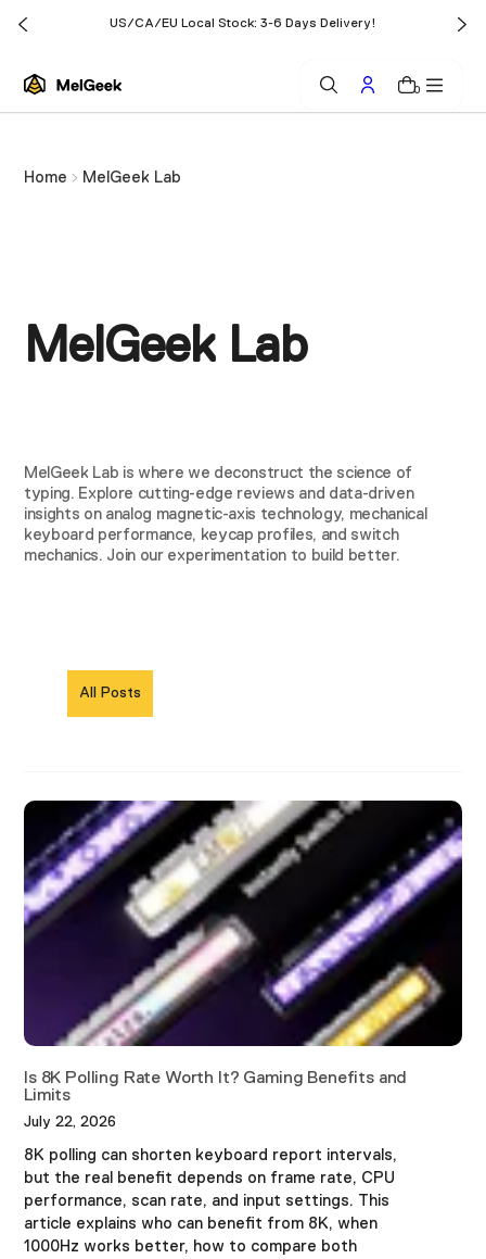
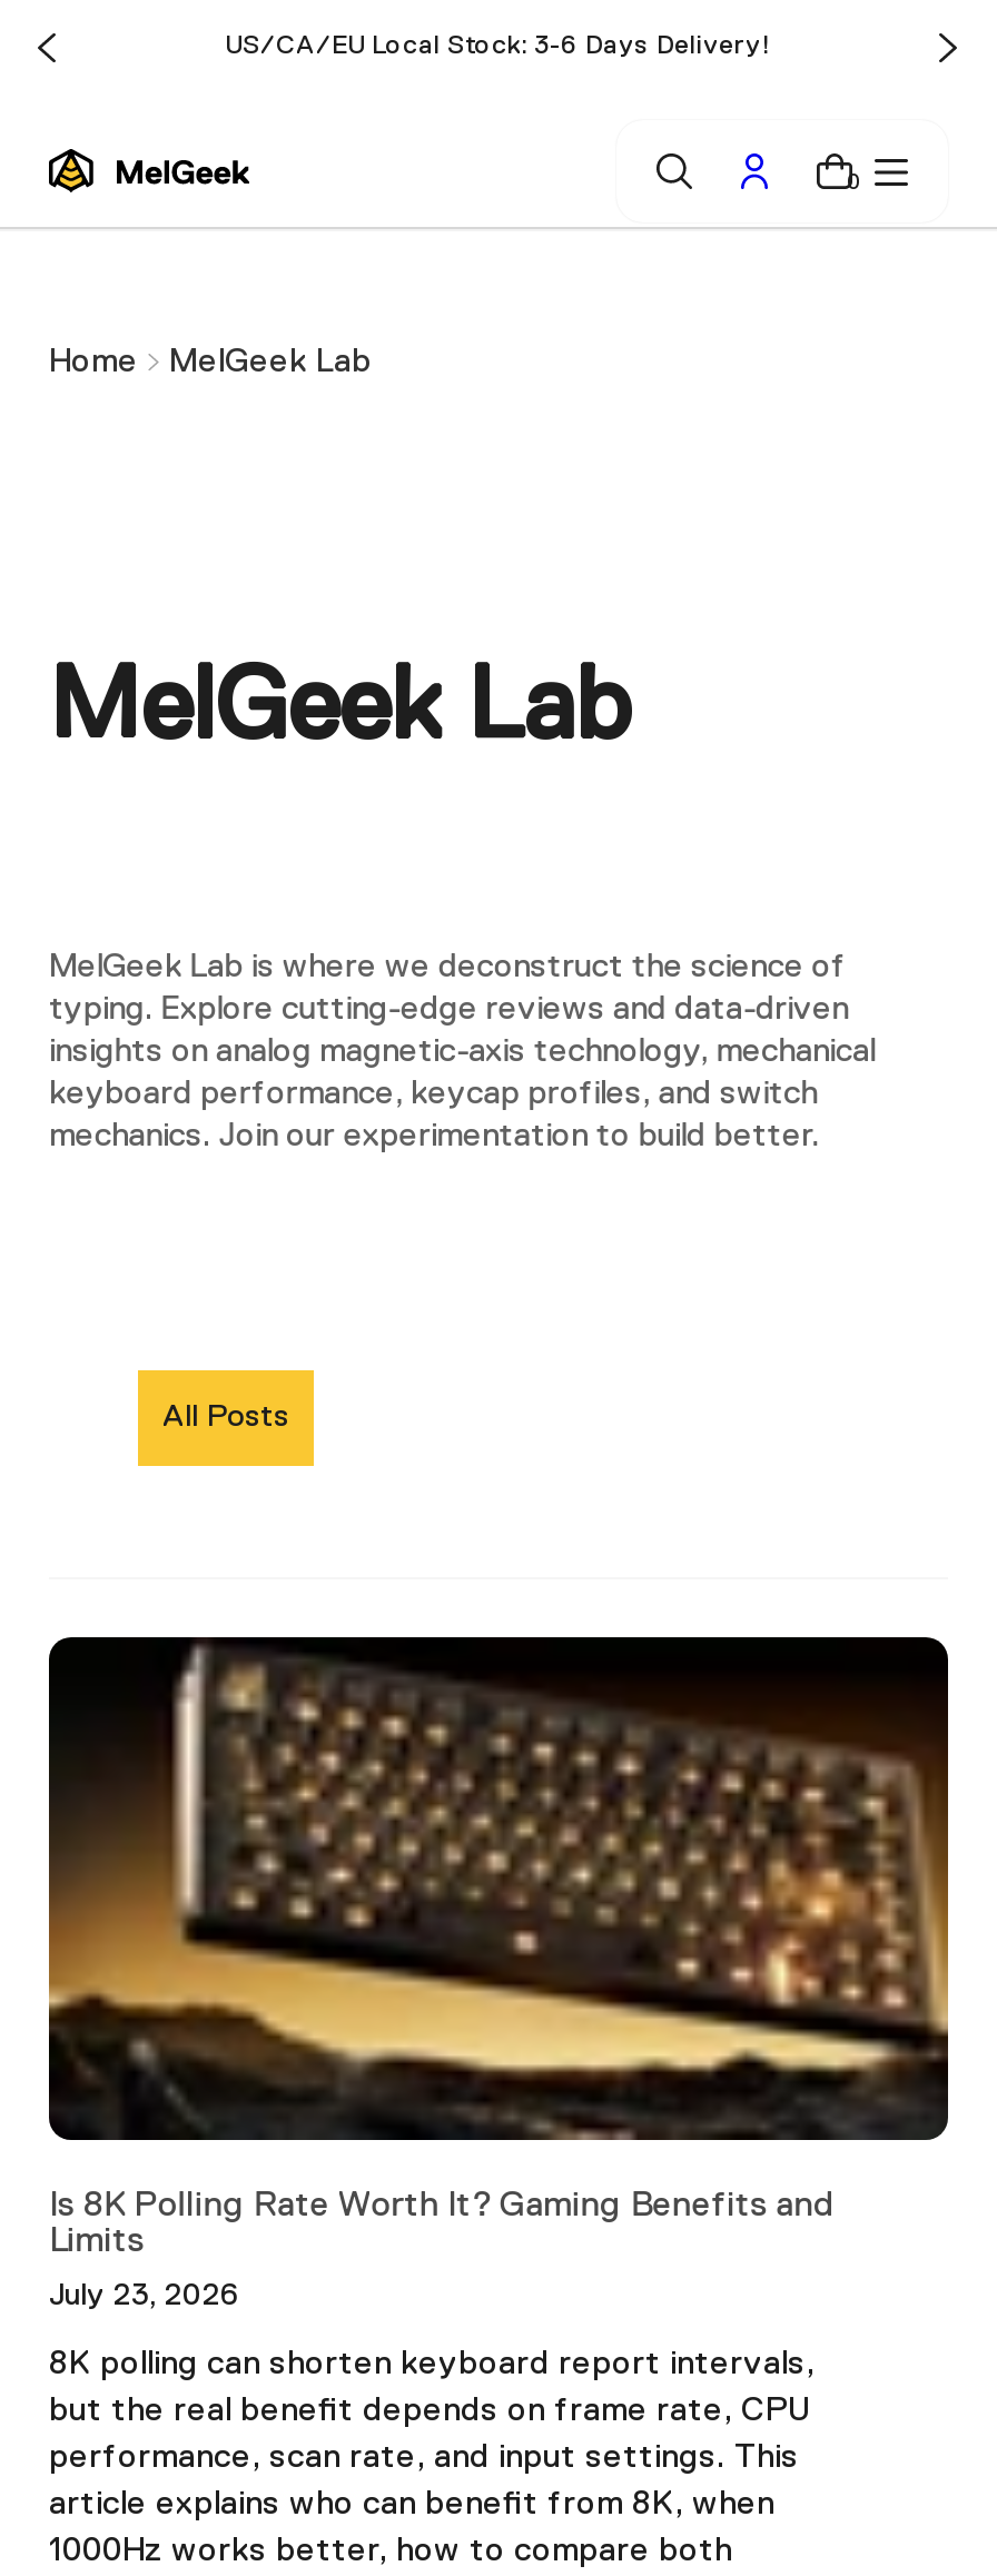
[23,800,463,1047] [image] -> [47,1635,950,2142] [image]
[24,1115,116,1130] July 22, 2026 -> [49,2281,238,2312] July 23, 2026

